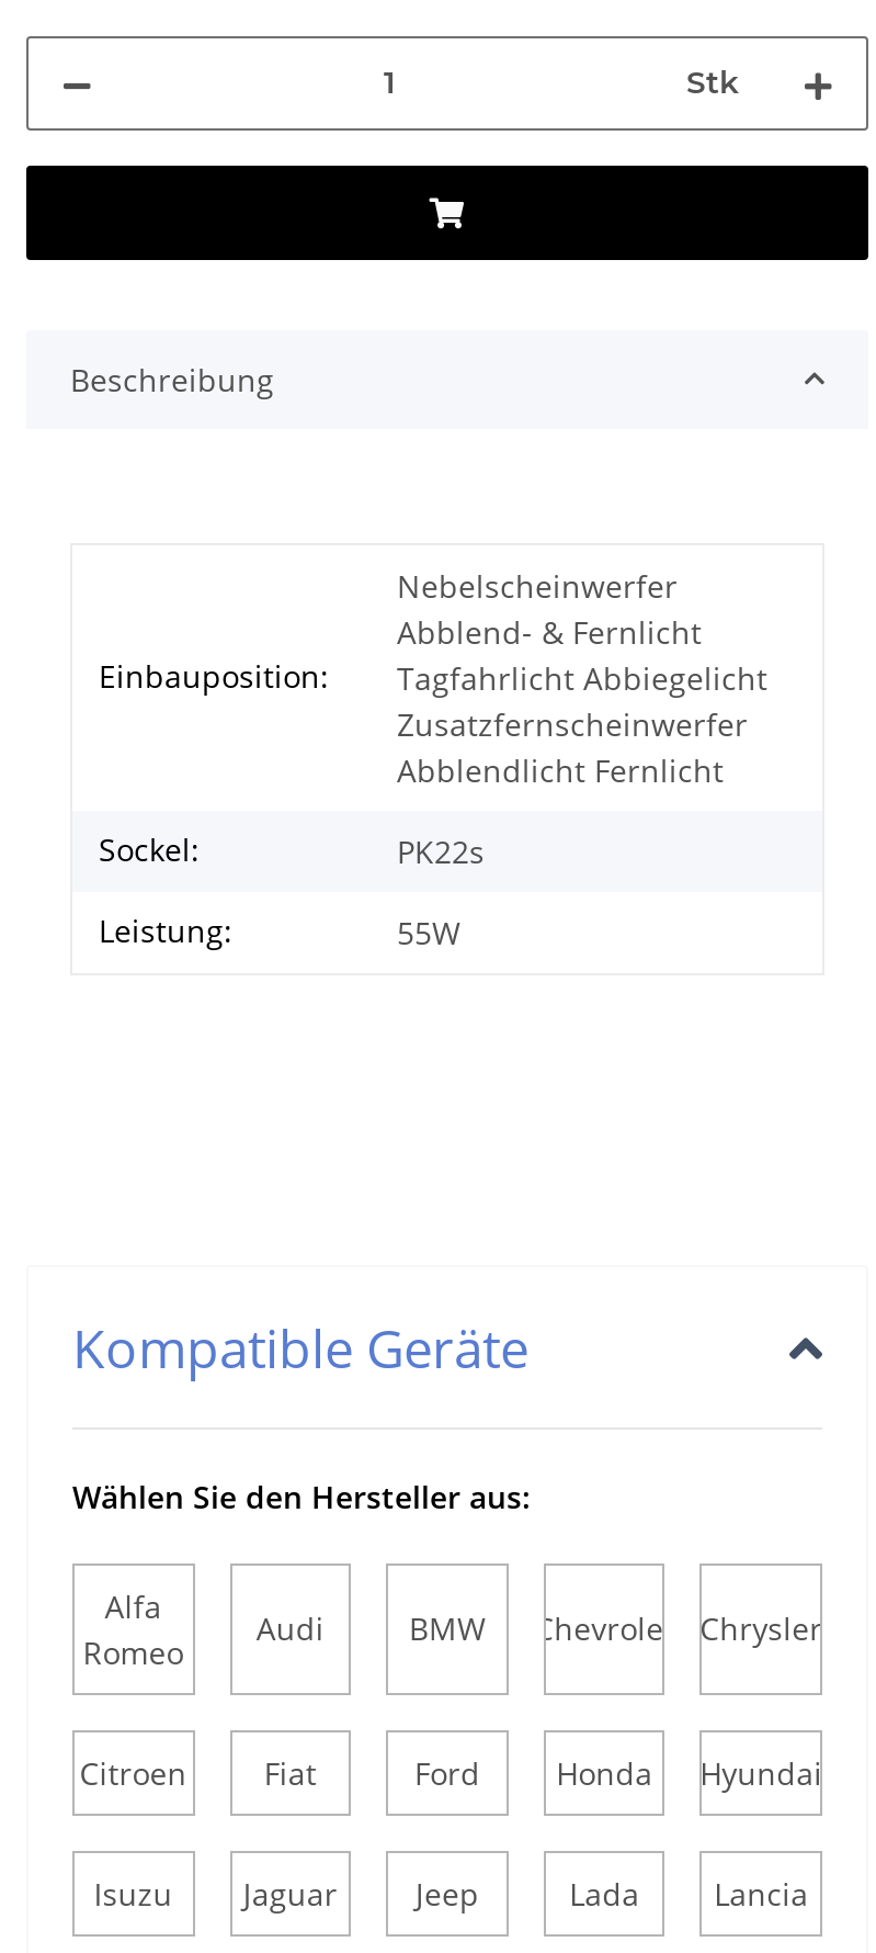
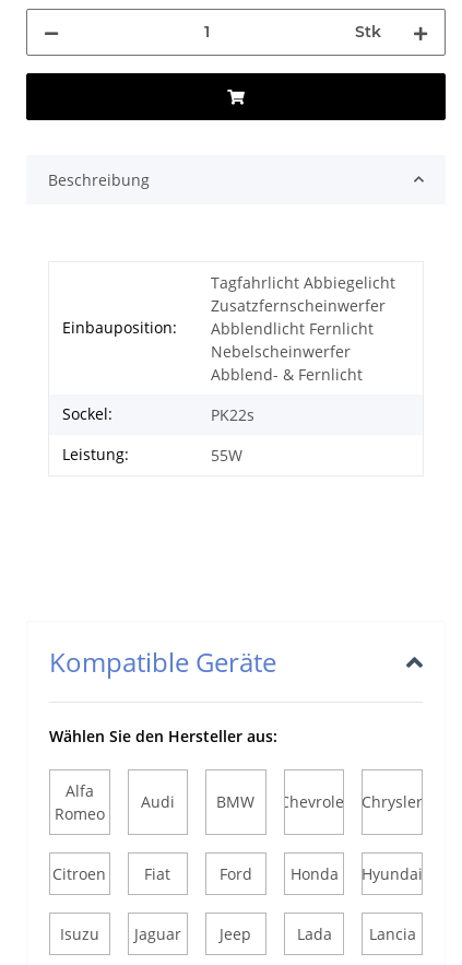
moved [397,565,702,652] -> [211,341,363,384]: Nebelscheinwerfer | Abblend- & Fernlicht
moved [397,657,767,791] -> [211,272,395,339]: Tagfahrlicht Abbiegelicht | Zusatzfernscheinwerfer | Abblendlicht Fernlicht

